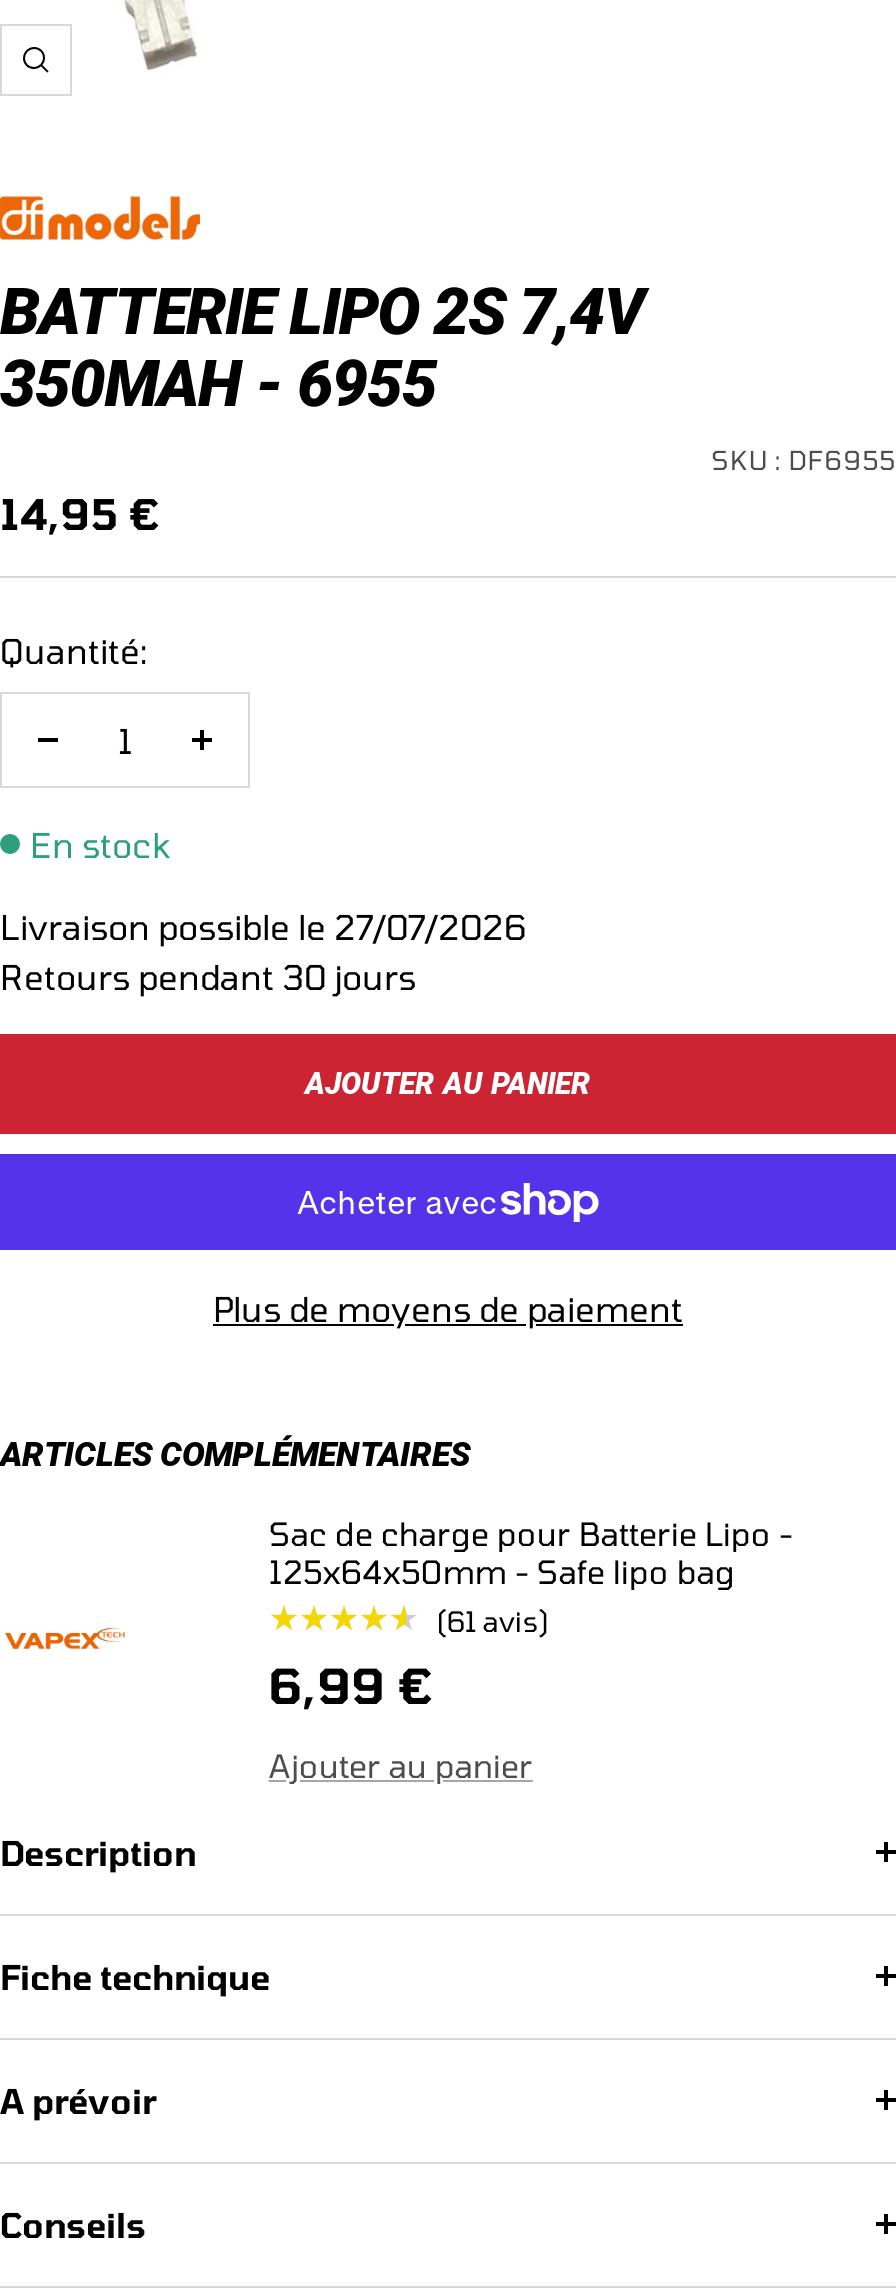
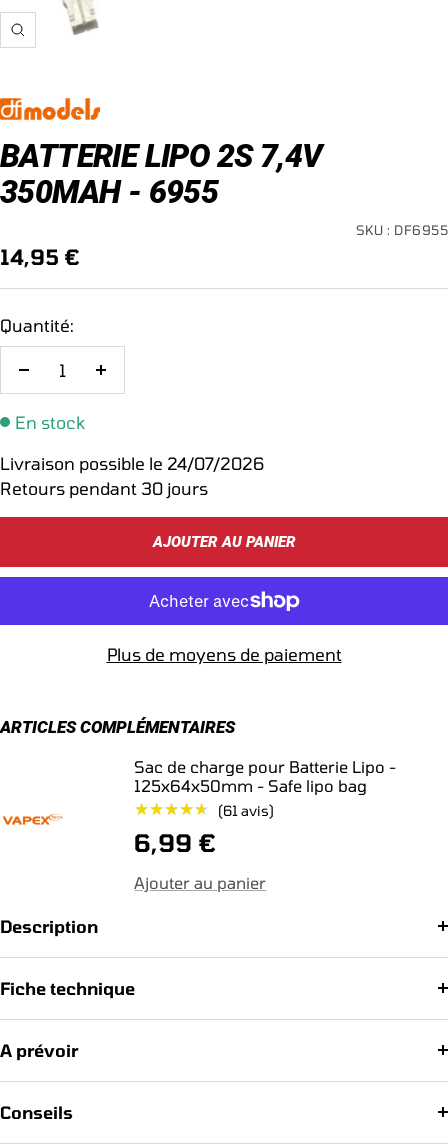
[0,906,526,946] Livraison possible le 27/07/2026 -> [0,453,264,473] Livraison possible le 24/07/2026

